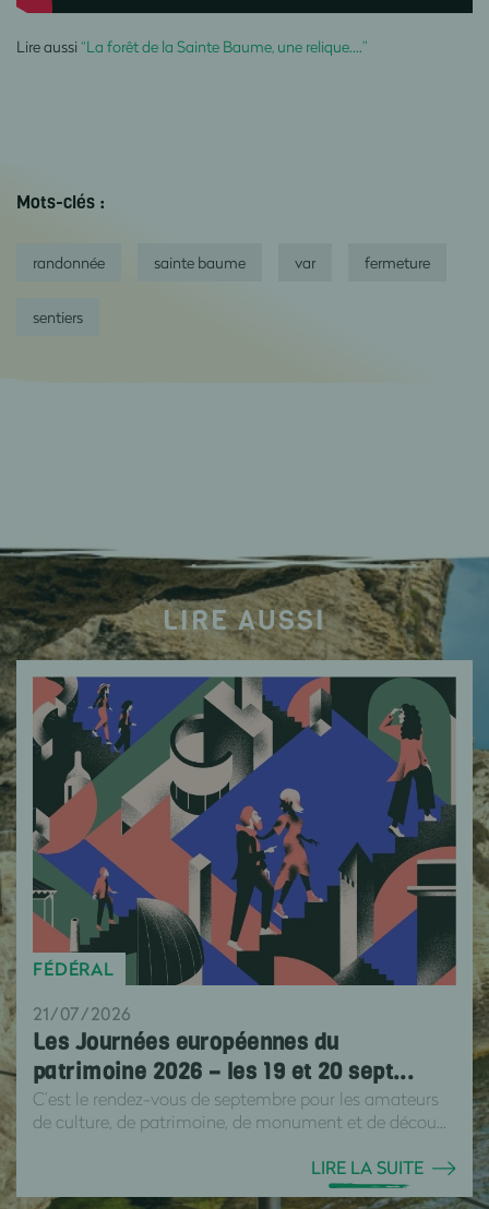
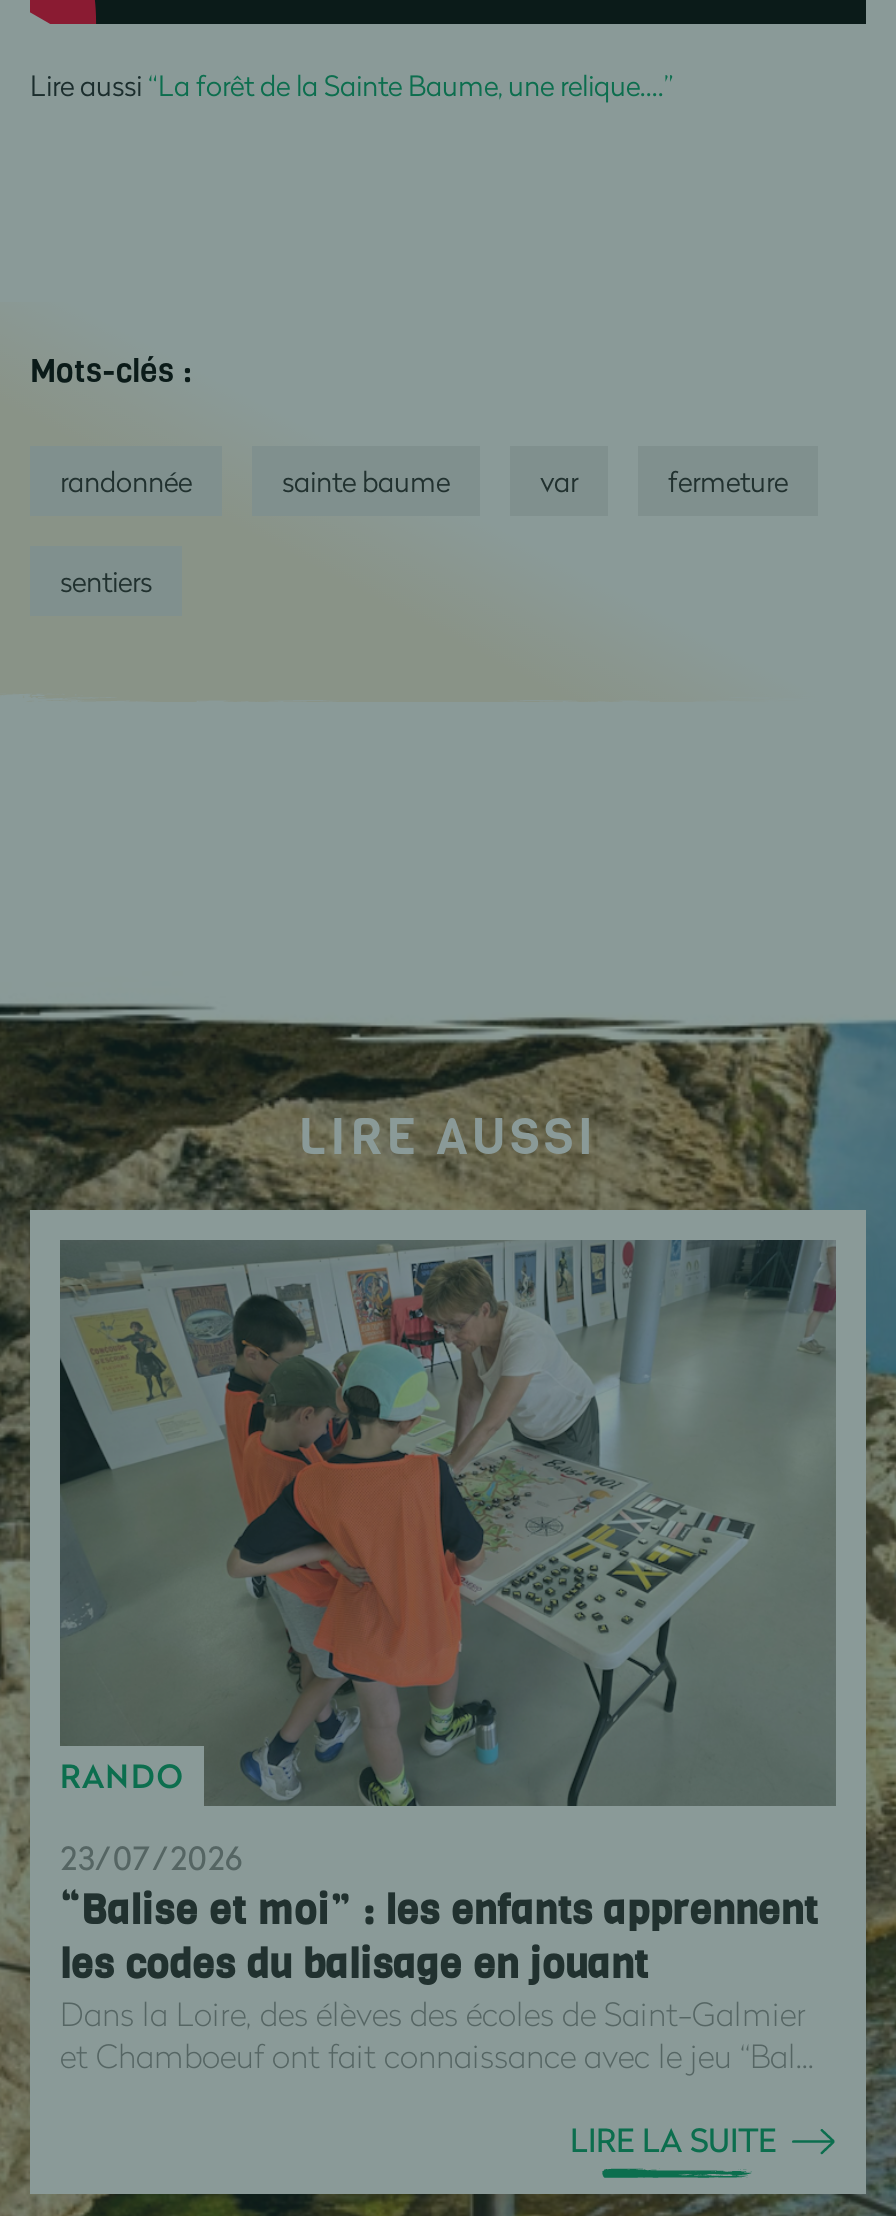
[32,677,456,986] [image] | FÉDÉRAL -> [58,1238,836,1808] [image] | RANDO
[33,1002,446,1133] 21/07/2026 | Les Journées européennes du | patrimoine 2026 – les 19 et 20 sept... | C’est le rendez-vous de septembre pour les amateurs | de culture, de patrimoine, de monument et de décou... -> [60,1836,818,2076] 23/07/2026 | “Balise et moi” : les enfants apprennent | les codes du balisage en jouant | Dans la Loire, des élèves des écoles de Saint-Galmier | et Chamboeuf ont fait connaissance avec le jeu “Bal...

